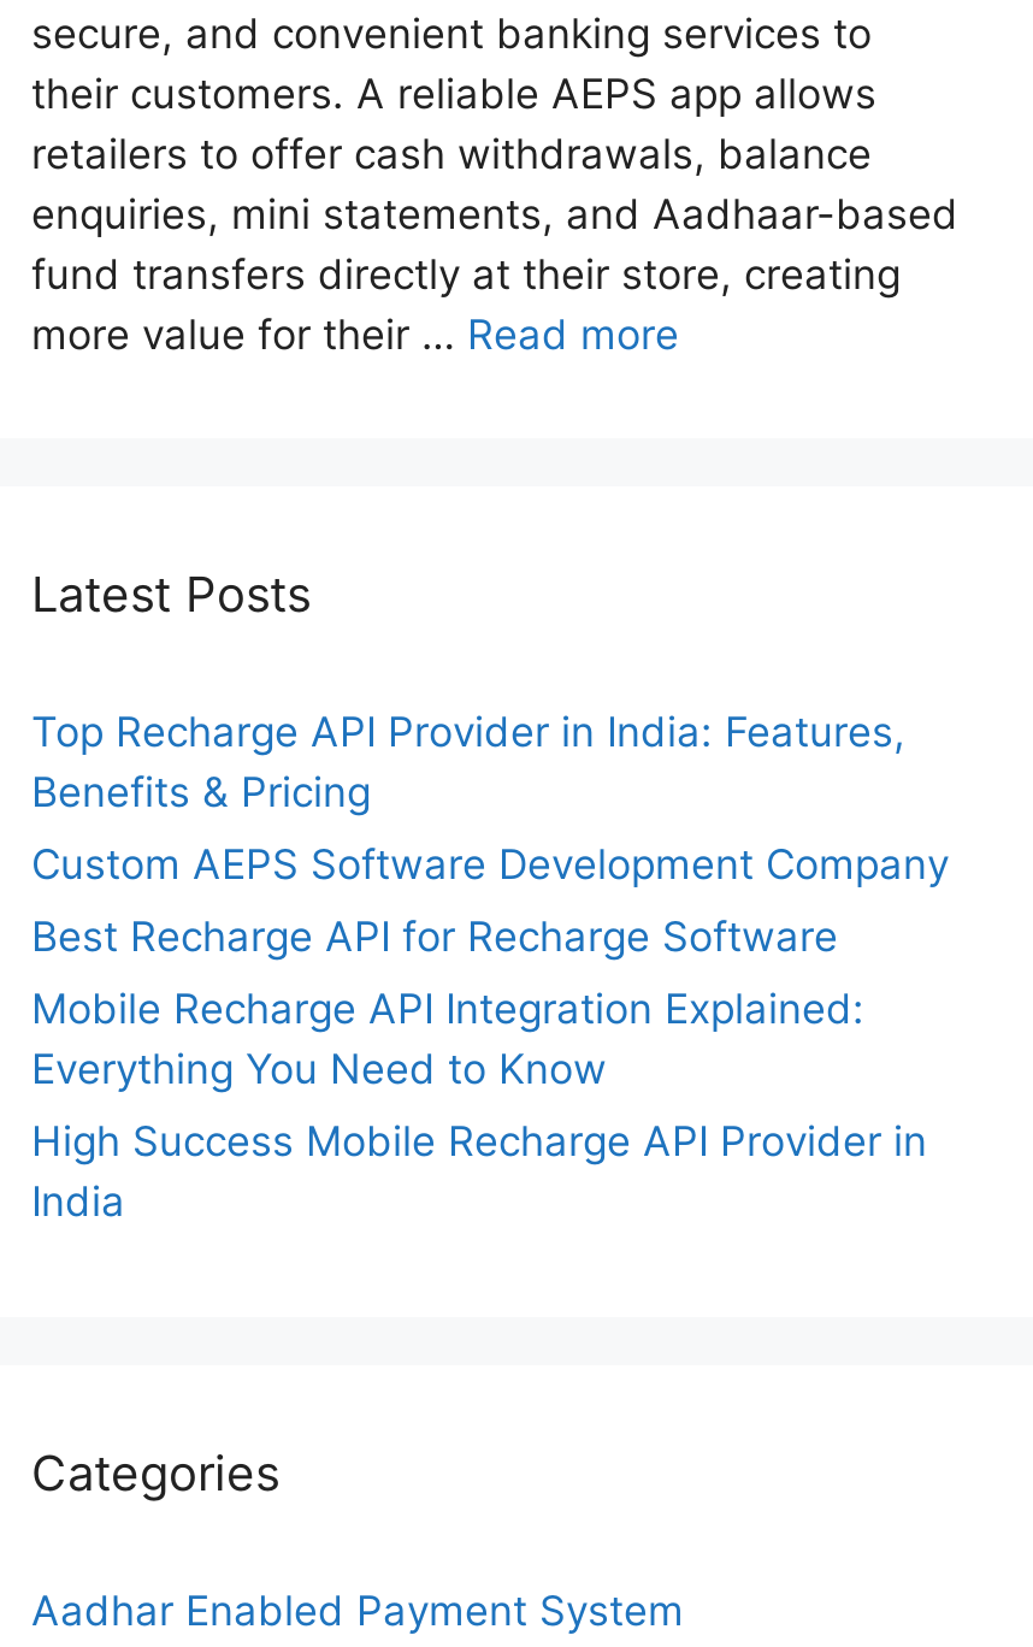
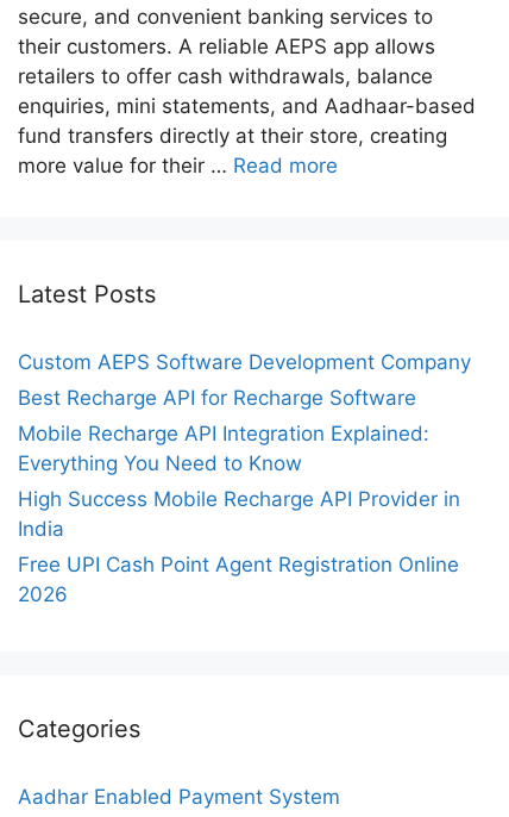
[31,707,905,816] Top Recharge API Provider in India: Features, | Benefits & Pricing -> none
moved [31,840,949,1225] -> [18,350,471,540]: Custom AEPS Software Development Company | Best Recharge API for Recharge Software | Mobile Recharge API Integration Explained: | Everything You Need to Know | High Success Mobile Recharge API Provider in | India
none -> [18,552,459,606] Free UPI Cash Point Agent Registration Online | 2026

